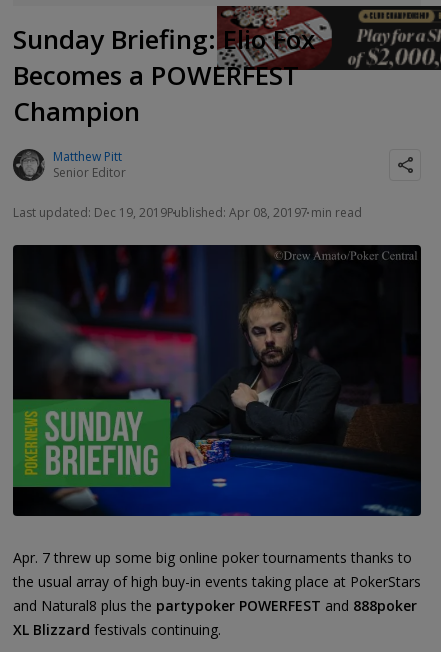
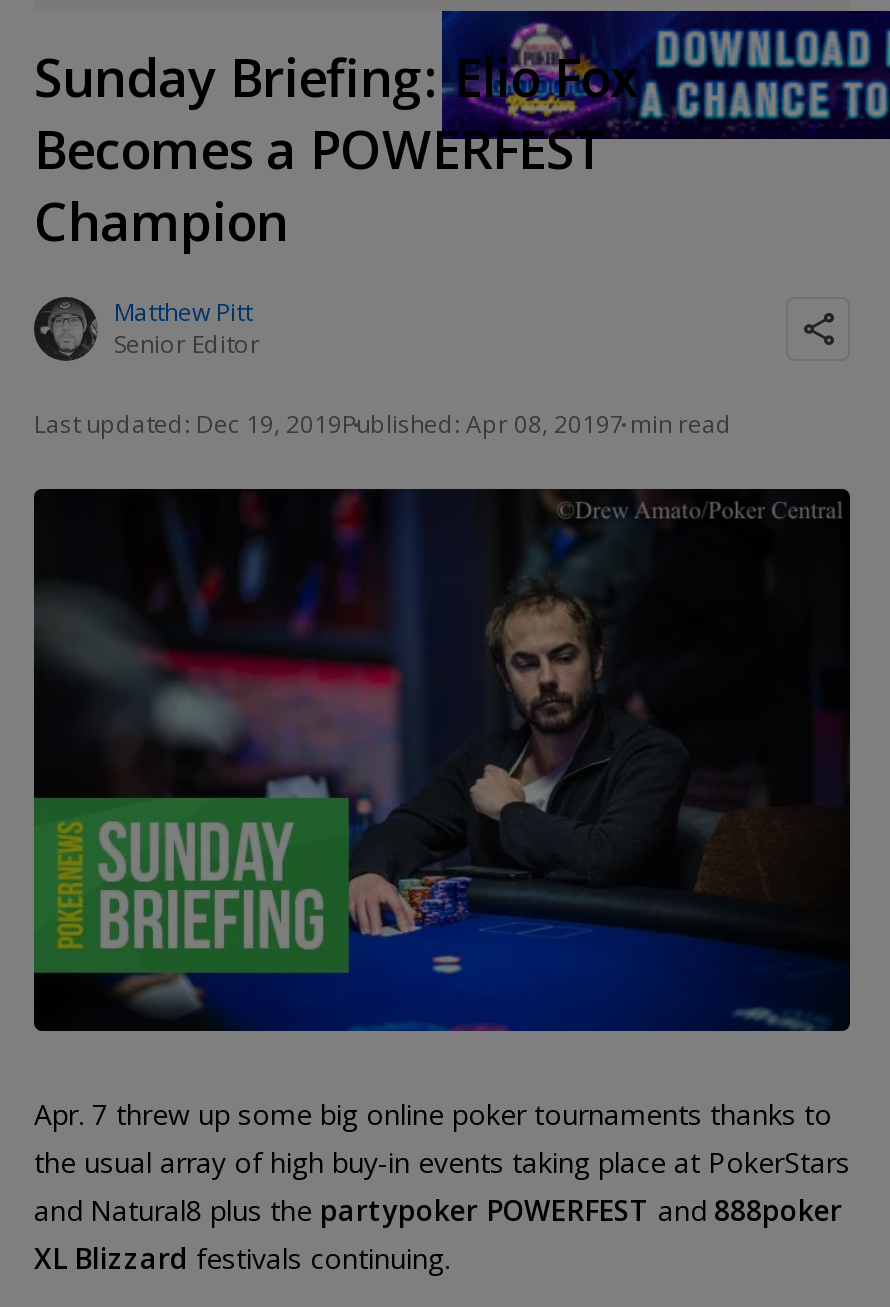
[216,5,438,70] [image] -> [440,9,884,139] [image]

